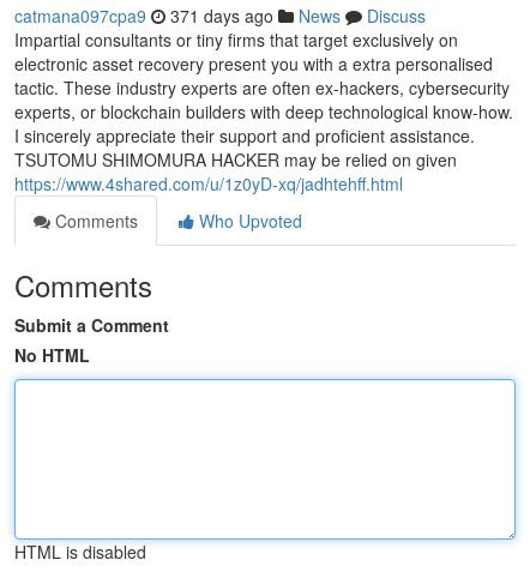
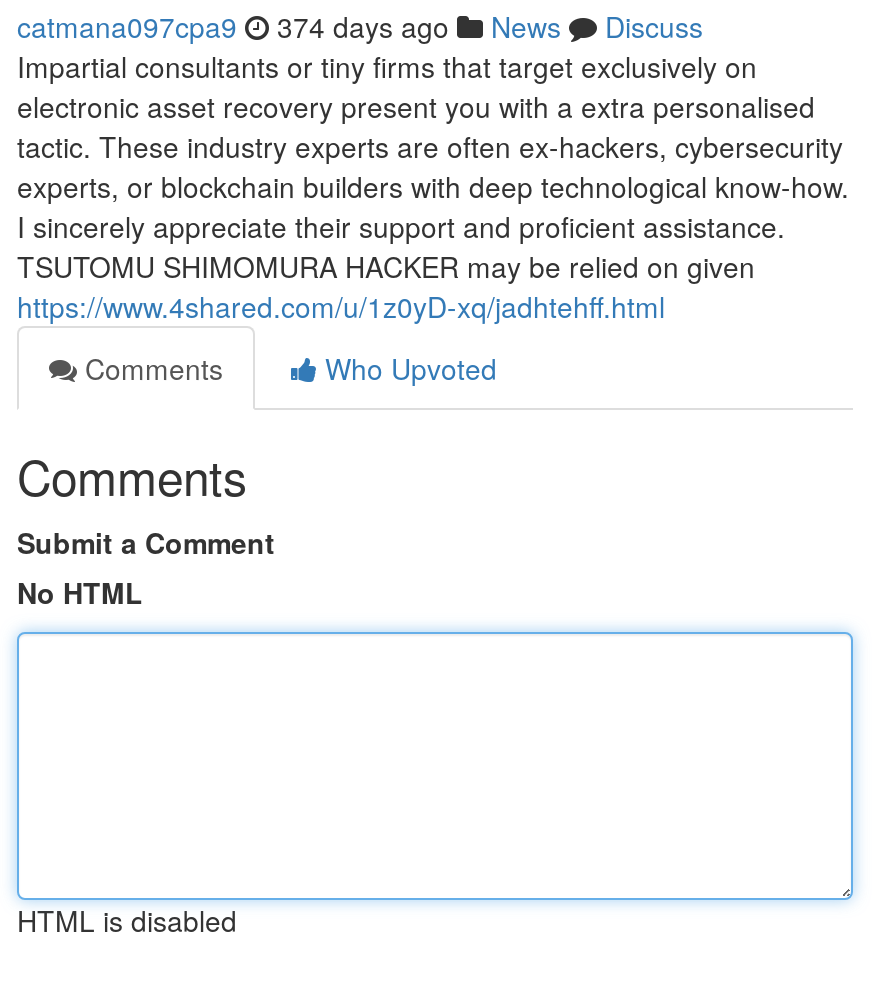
[14,4,426,28] catmana097cpa9 371 days ago News Discuss -> [17,6,703,46] catmana097cpa9 374 days ago News Discuss

